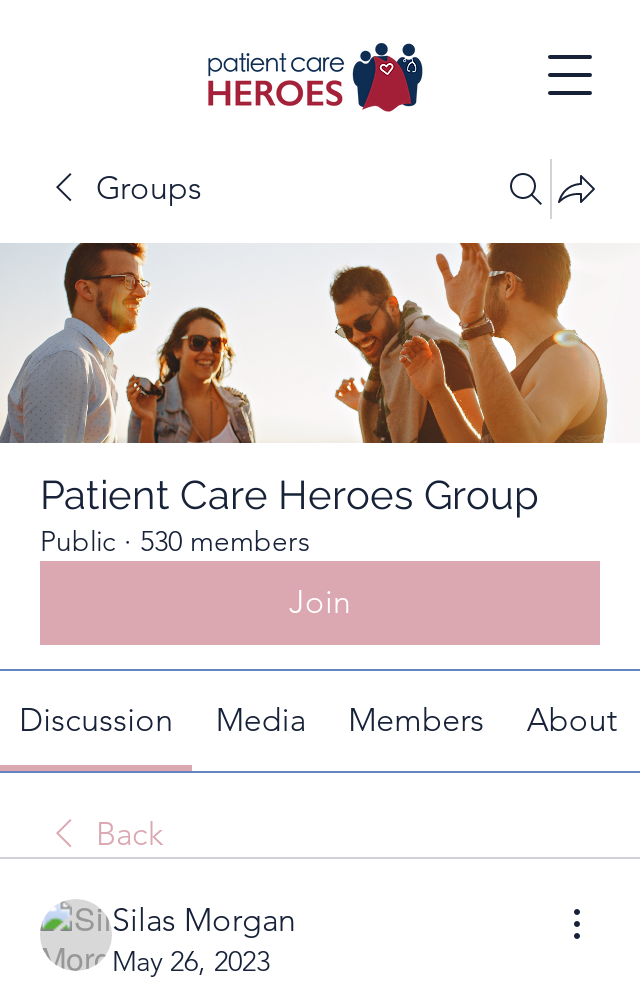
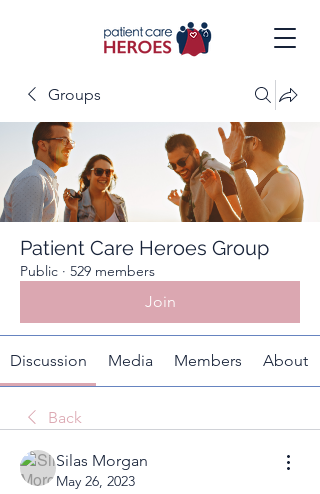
[40,523,310,559] Public · 530 members -> [20,262,155,280] Public · 529 members

